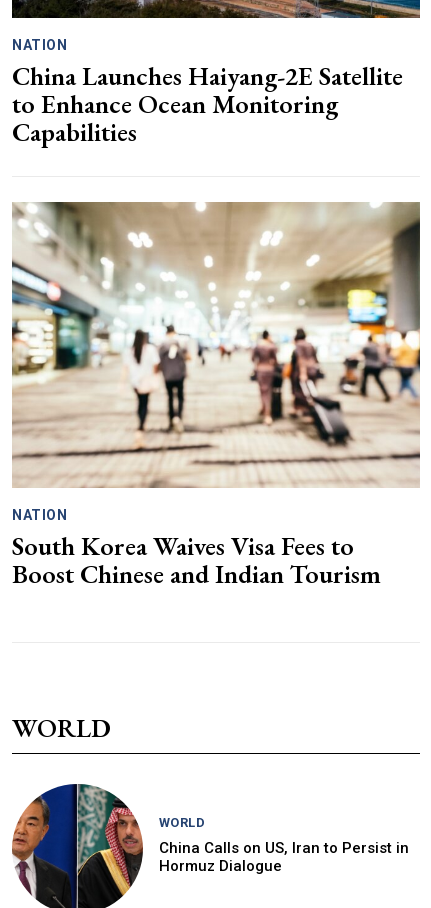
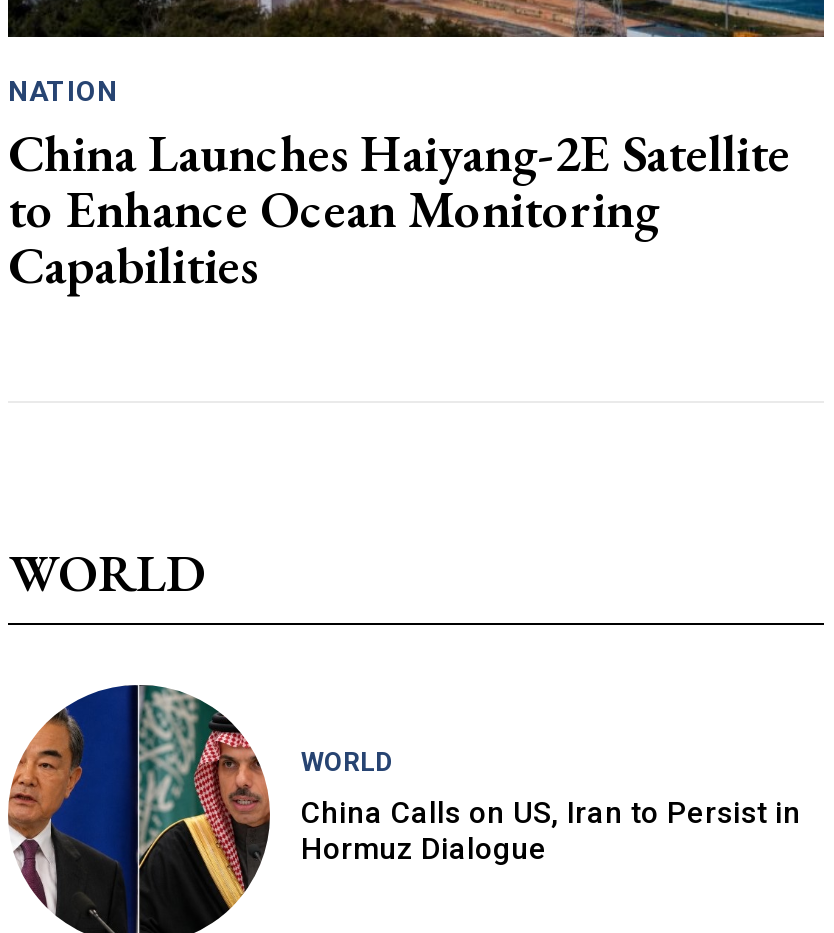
[11,201,421,591] [image] | NATION | South Korea Waives Visa Fees to | Boost Chinese and Indian Tourism -> none

